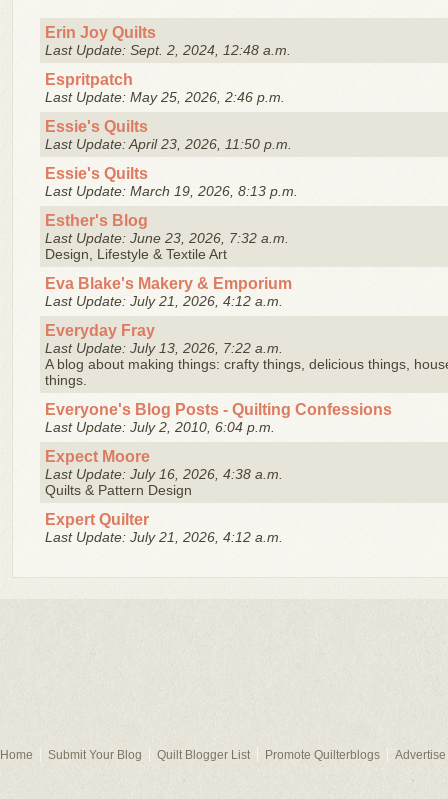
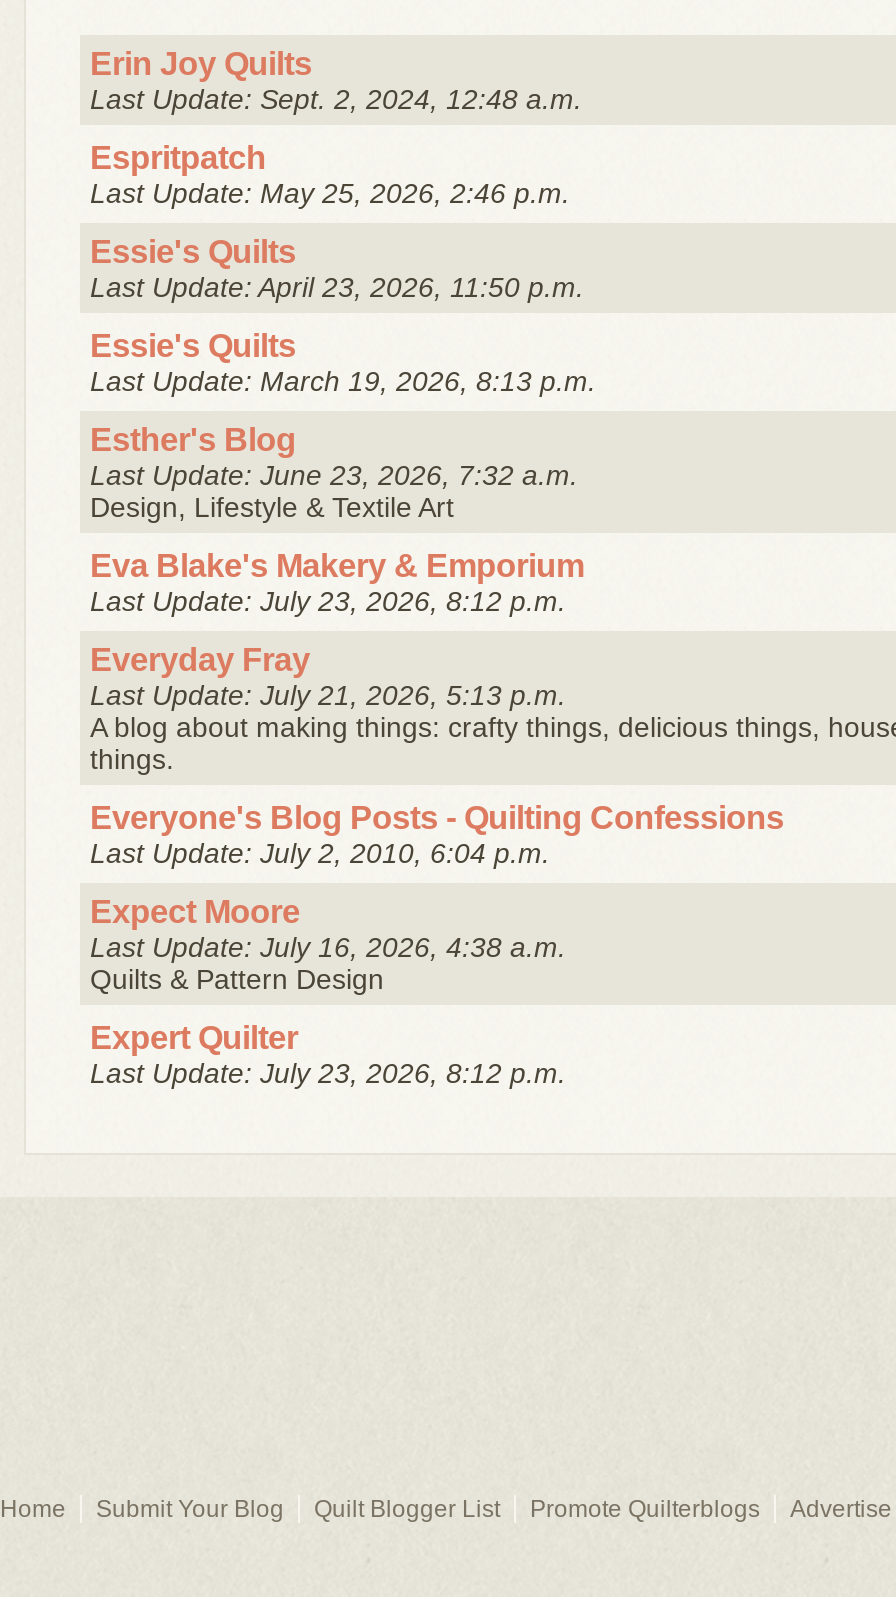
[45,293,283,309] Last Update: July 21, 2026, 4:12 a.m. -> [90,585,566,617] Last Update: July 23, 2026, 8:12 p.m.
[45,340,283,356] Last Update: July 13, 2026, 7:22 a.m. -> [90,679,566,711] Last Update: July 21, 2026, 5:13 p.m.
[45,529,283,545] Last Update: July 21, 2026, 4:12 a.m. -> [90,1057,566,1089] Last Update: July 23, 2026, 8:12 p.m.

